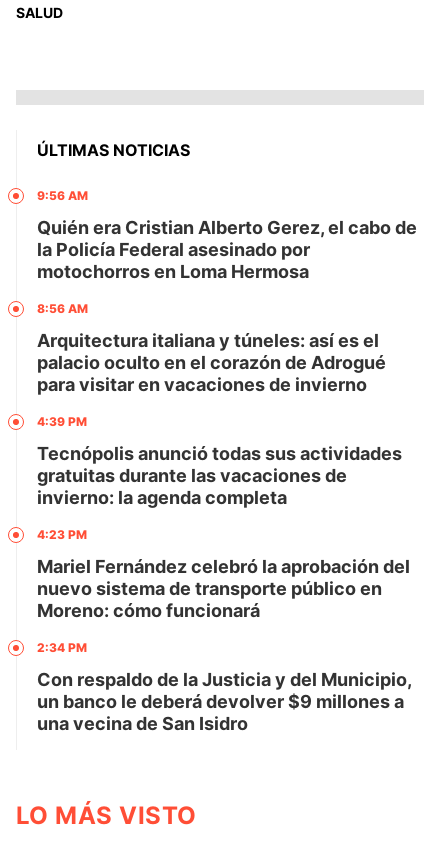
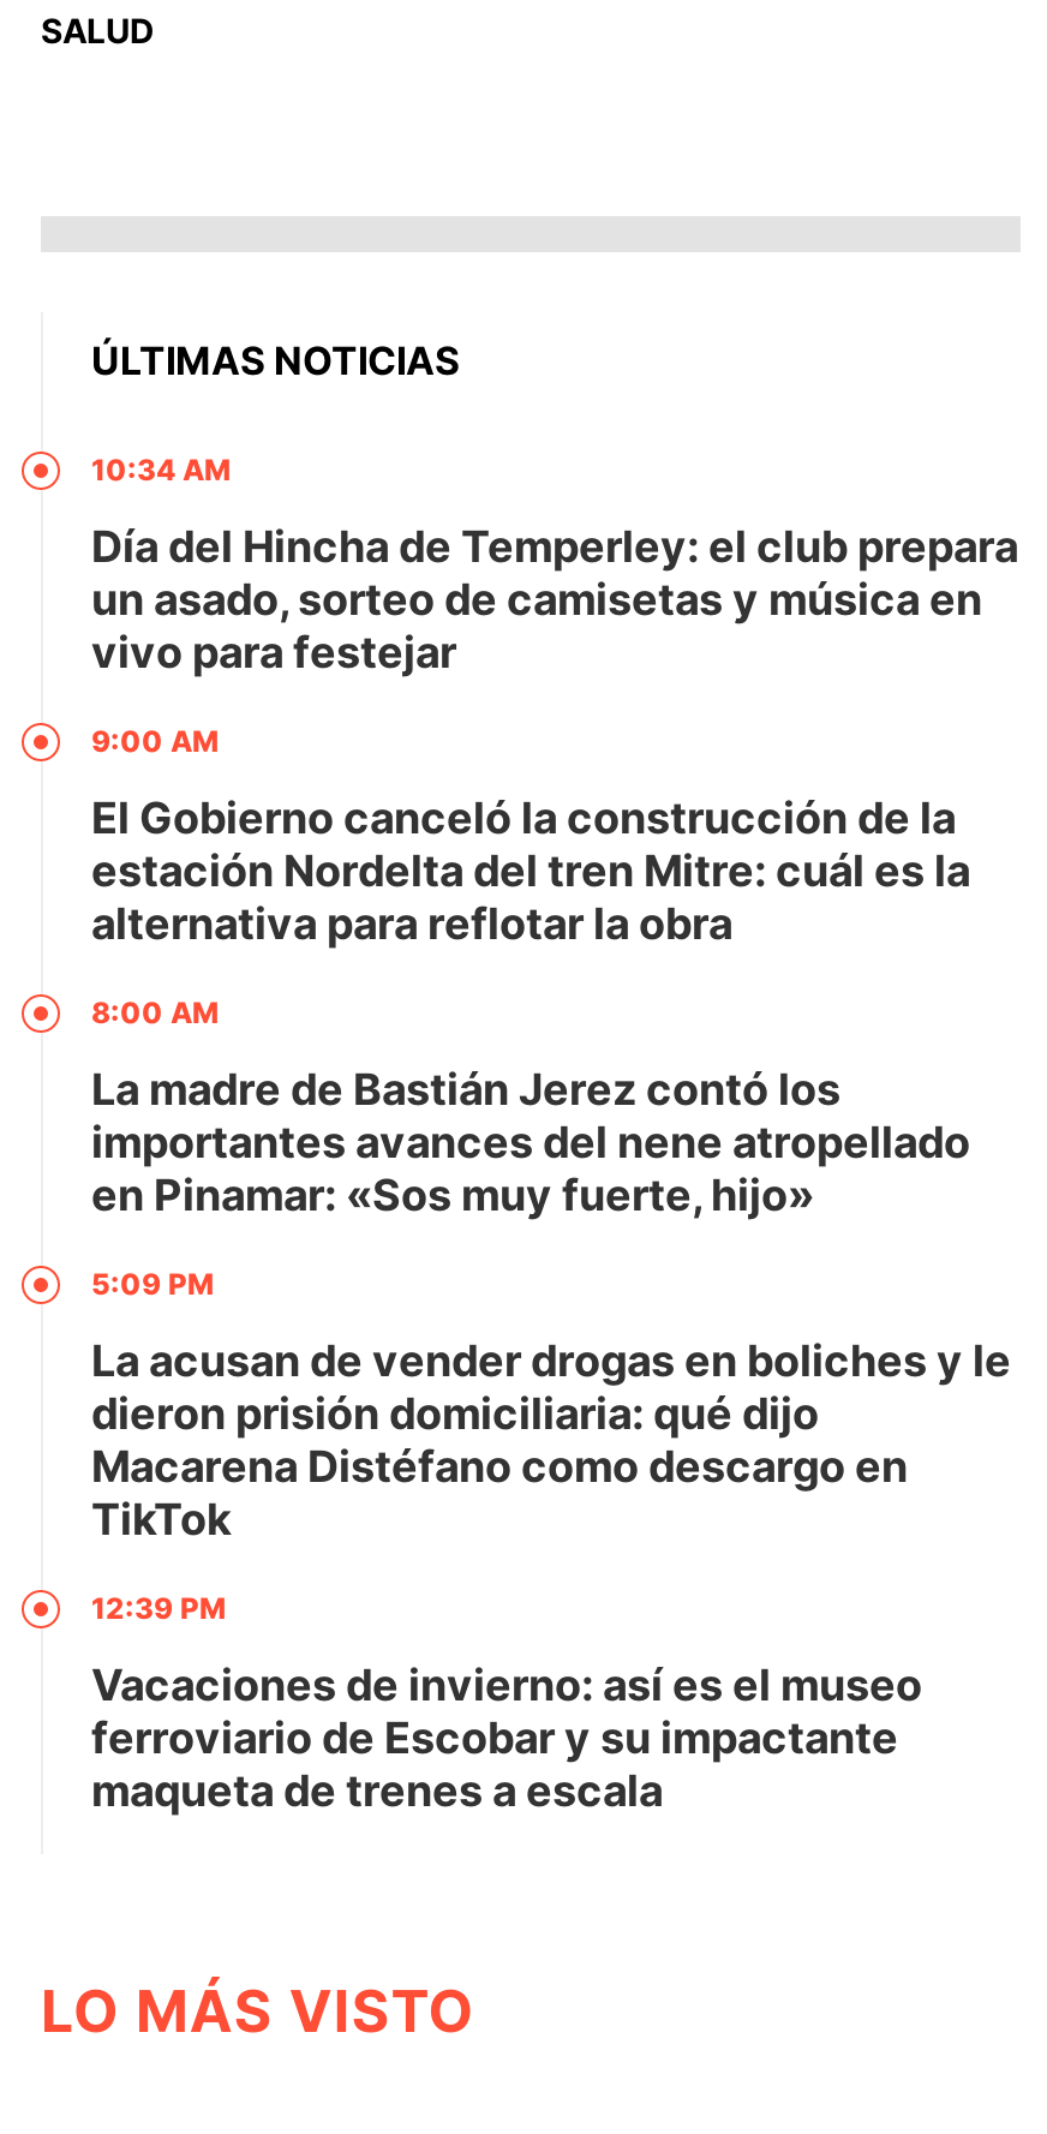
[37,188,88,203] 9:56 AM -> [91,452,231,488] 10:34 AM
[37,217,417,282] Quién era Cristian Alberto Gerez, el cabo de | la Policía Federal asesinado por | motochorros en Loma Hermosa -> [91,522,1018,678] Día del Hincha de Temperley: el club prepara | un asado, sorteo de camisetas y música en | vivo para festejar
[37,301,88,316] 8:56 AM -> [91,723,219,759] 9:00 AM
[37,330,386,395] Arquitectura italiana y túneles: así es el | palacio oculto en el corazón de Adrogué | para visitar en vacaciones de invierno -> [91,793,970,949] El Gobierno canceló la construcción de la | estación Nordelta del tren Mitre: cuál es la | alternativa para reflotar la obra
[37,414,87,429] 4:39 PM -> [91,995,219,1031] 8:00 AM
[37,443,402,508] Tecnópolis anunció todas sus actividades | gratuitas durante las vacaciones de | invierno: la agenda completa -> [91,1064,970,1221] La madre de Bastián Jerez contó los | importantes avances del nene atropellado | en Pinamar: «Sos muy fuerte, hijo»
[37,527,87,542] 4:23 PM -> [91,1266,214,1302] 5:09 PM
[37,556,410,621] Mariel Fernández celebró la aprobación del | nuevo sistema de transporte público en | Moreno: cómo funcionará -> [91,1336,1011,1545] La acusan de vender drogas en boliches y le | dieron prisión domiciliaria: qué dijo | Macarena Distéfano como descargo en | TikTok
[37,640,87,655] 2:34 PM -> [91,1590,226,1626] 12:39 PM
[37,669,411,734] Con respaldo de la Justicia y del Municipio, | un banco le deberá devolver $9 millones a | una vecina de San Isidro -> [91,1660,922,1816] Vacaciones de invierno: así es el museo | ferroviario de Escobar y su impactante | maqueta de trenes a escala

